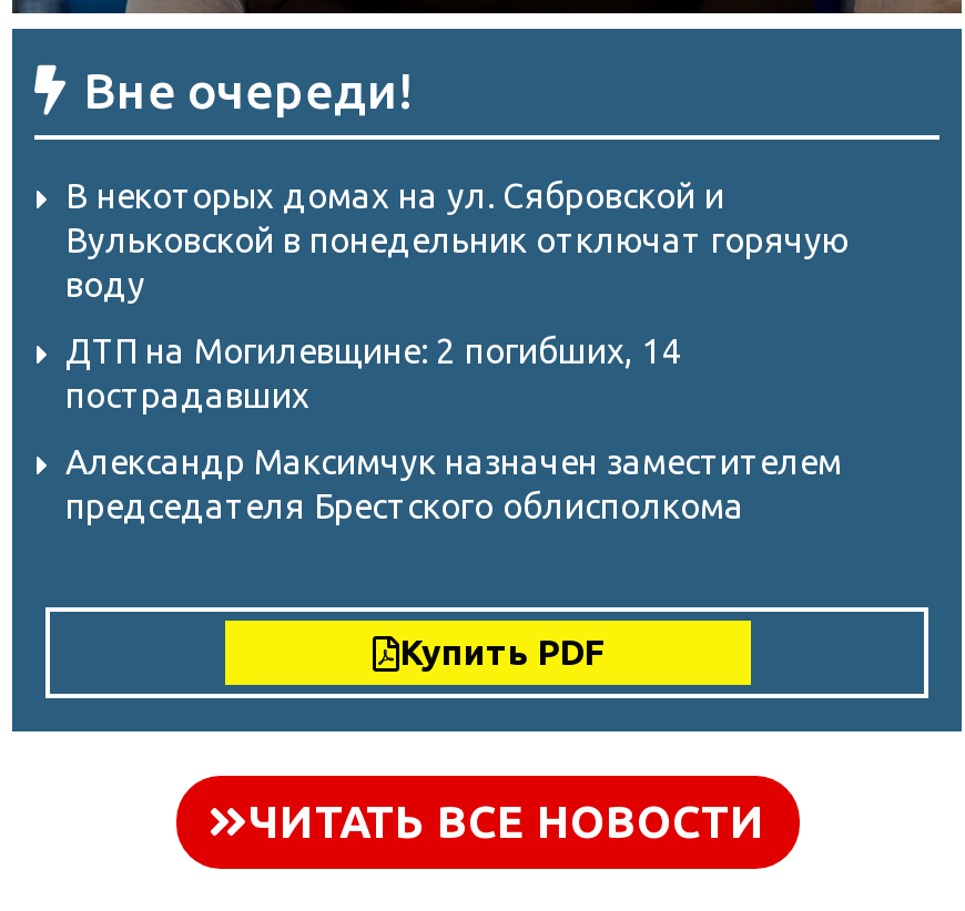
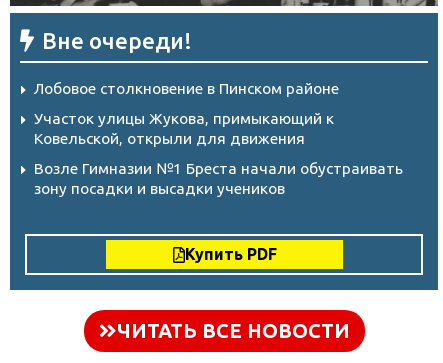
[65,177,849,304] В некоторых домах на ул. Сябровской и | Вульковской в понедельник отключат горячую | воду -> [34,80,339,97] Лобовое столкновение в Пинском районе
[65,332,682,414] ДТП на Могилевщине: 2 погибших, 14 | пострадавших -> [34,110,334,147] Участок улицы Жукова, примыкающий к | Ковельской, открыли для движения
[65,443,842,525] Александр Максимчук назначен заместителем | председателя Брестского облисполкома -> [34,160,403,197] Возле Гимназии №1 Бреста начали обустраивать | зону посадки и высадки учеников

